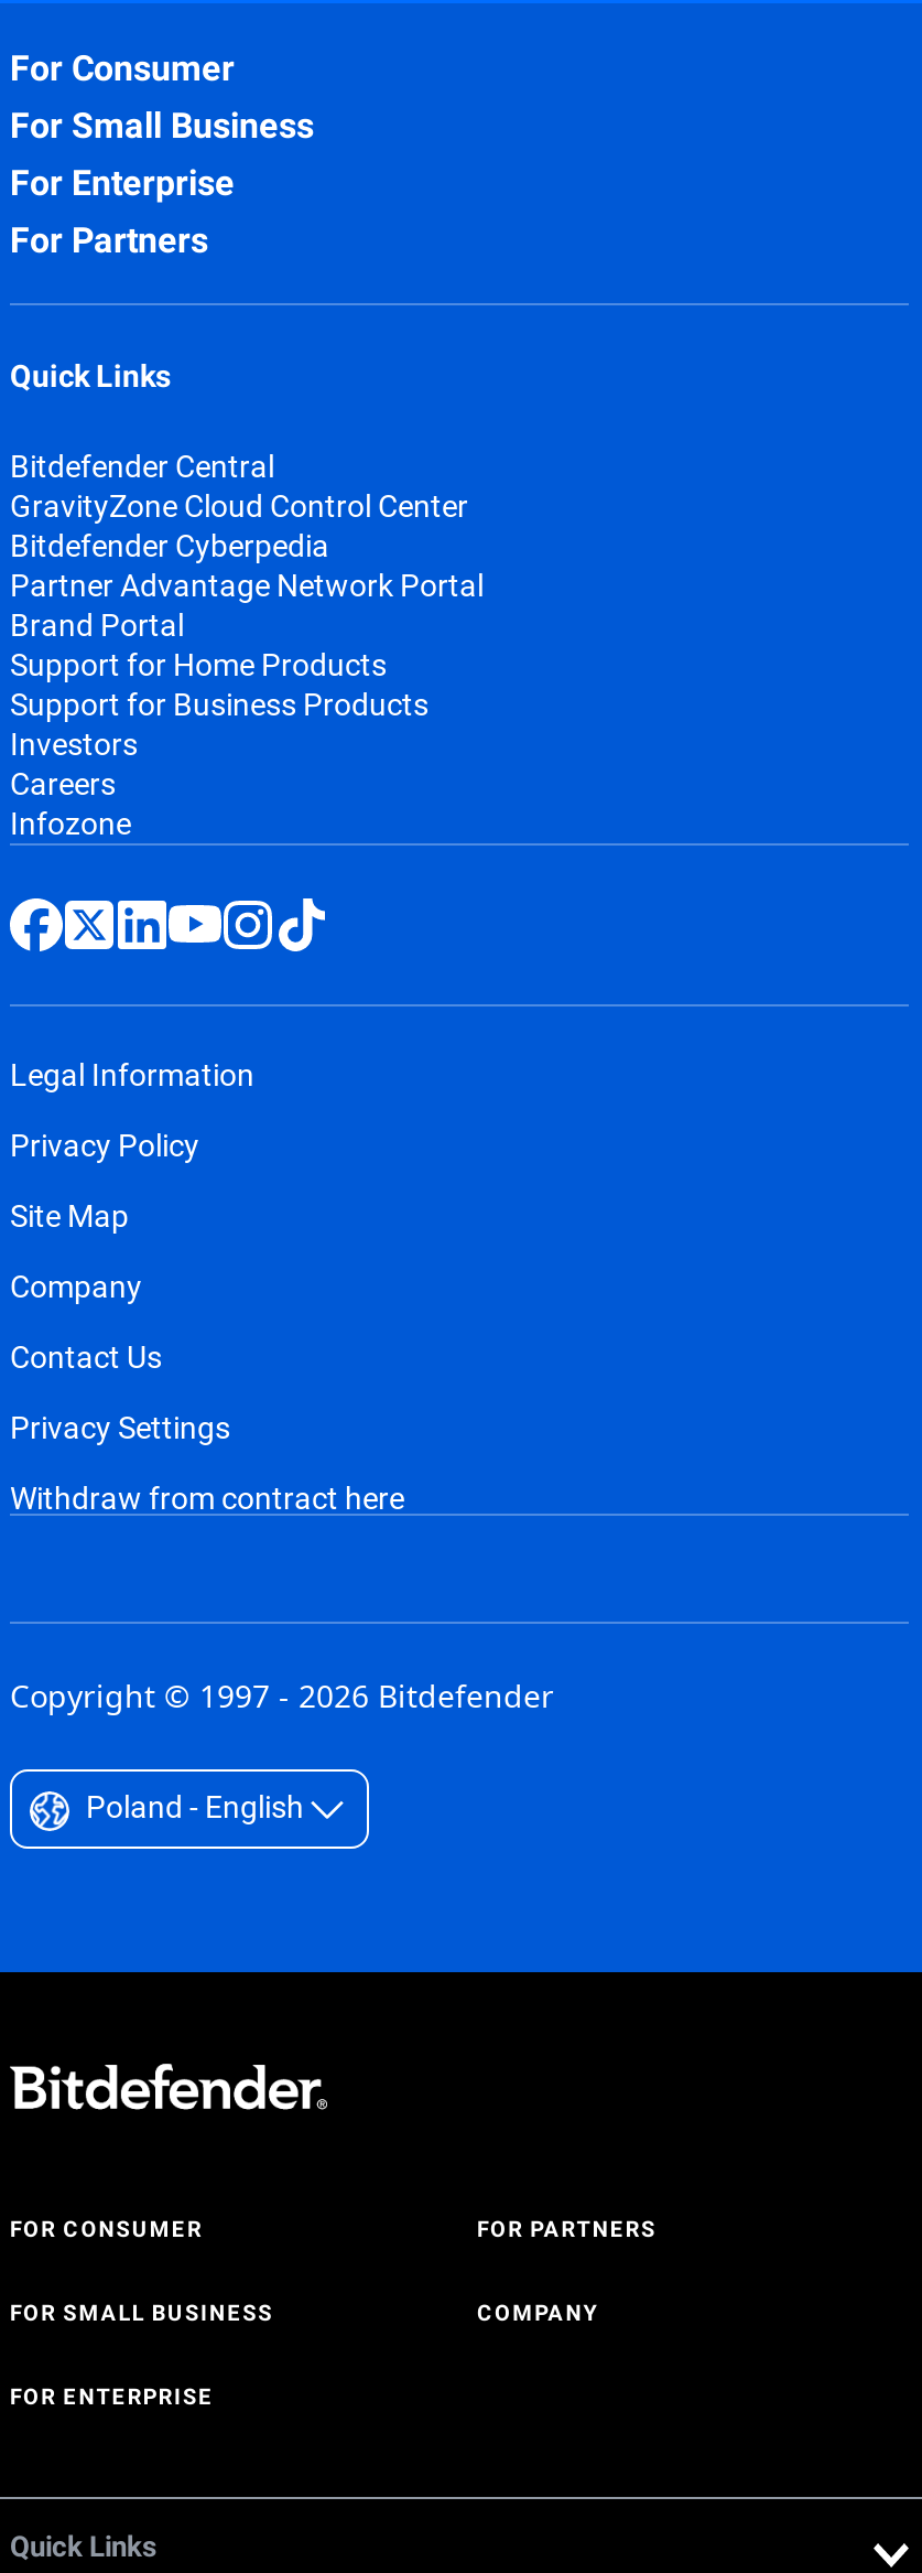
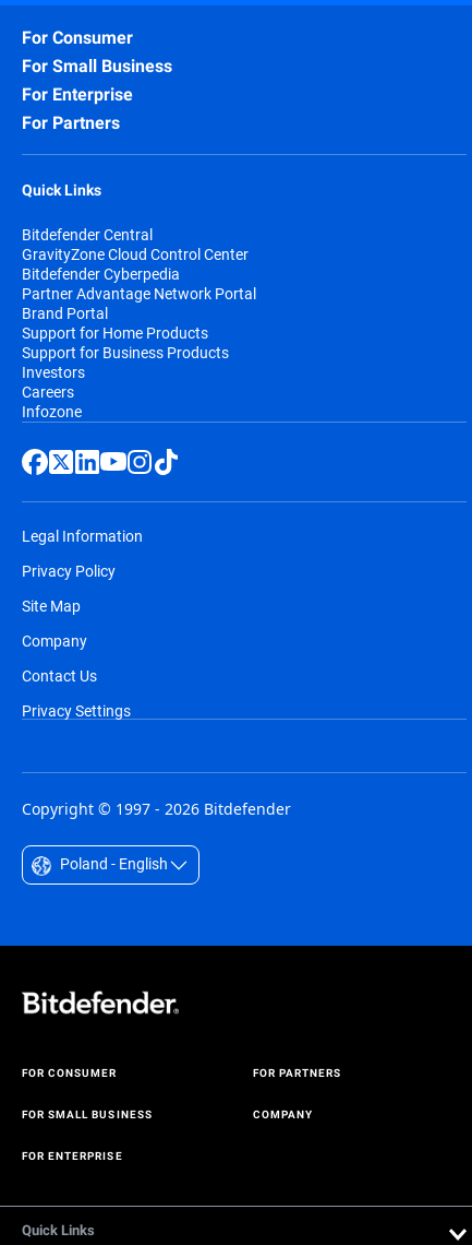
[10,1476,404,1518] Withdraw from contract here -> none

